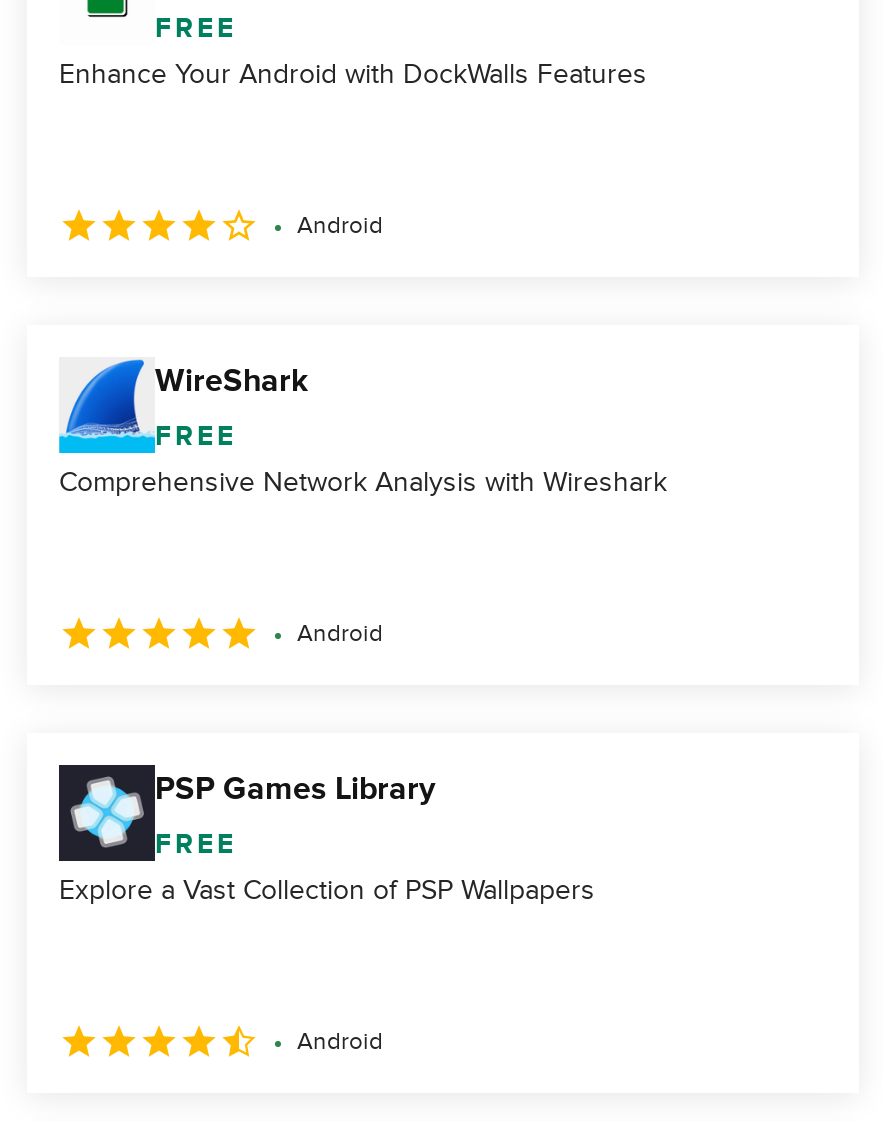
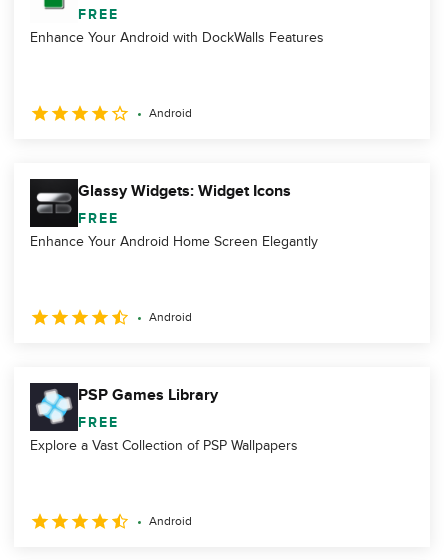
[57,357,309,451] [image] | WireShark -> [29,178,291,226] [image] | Glassy Widgets: Widget Icons
[59,465,667,499] Comprehensive Network Analysis with Wireshark -> [30,233,318,250] Enhance Your Android Home Screen Elegantly

